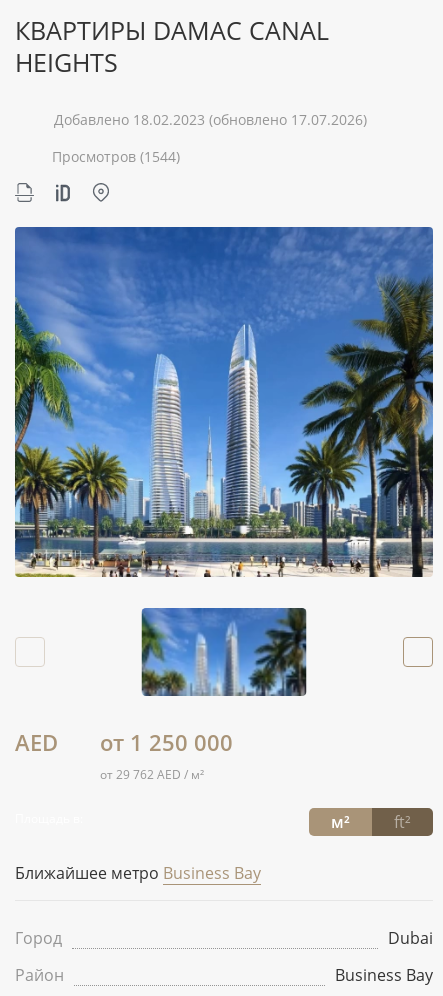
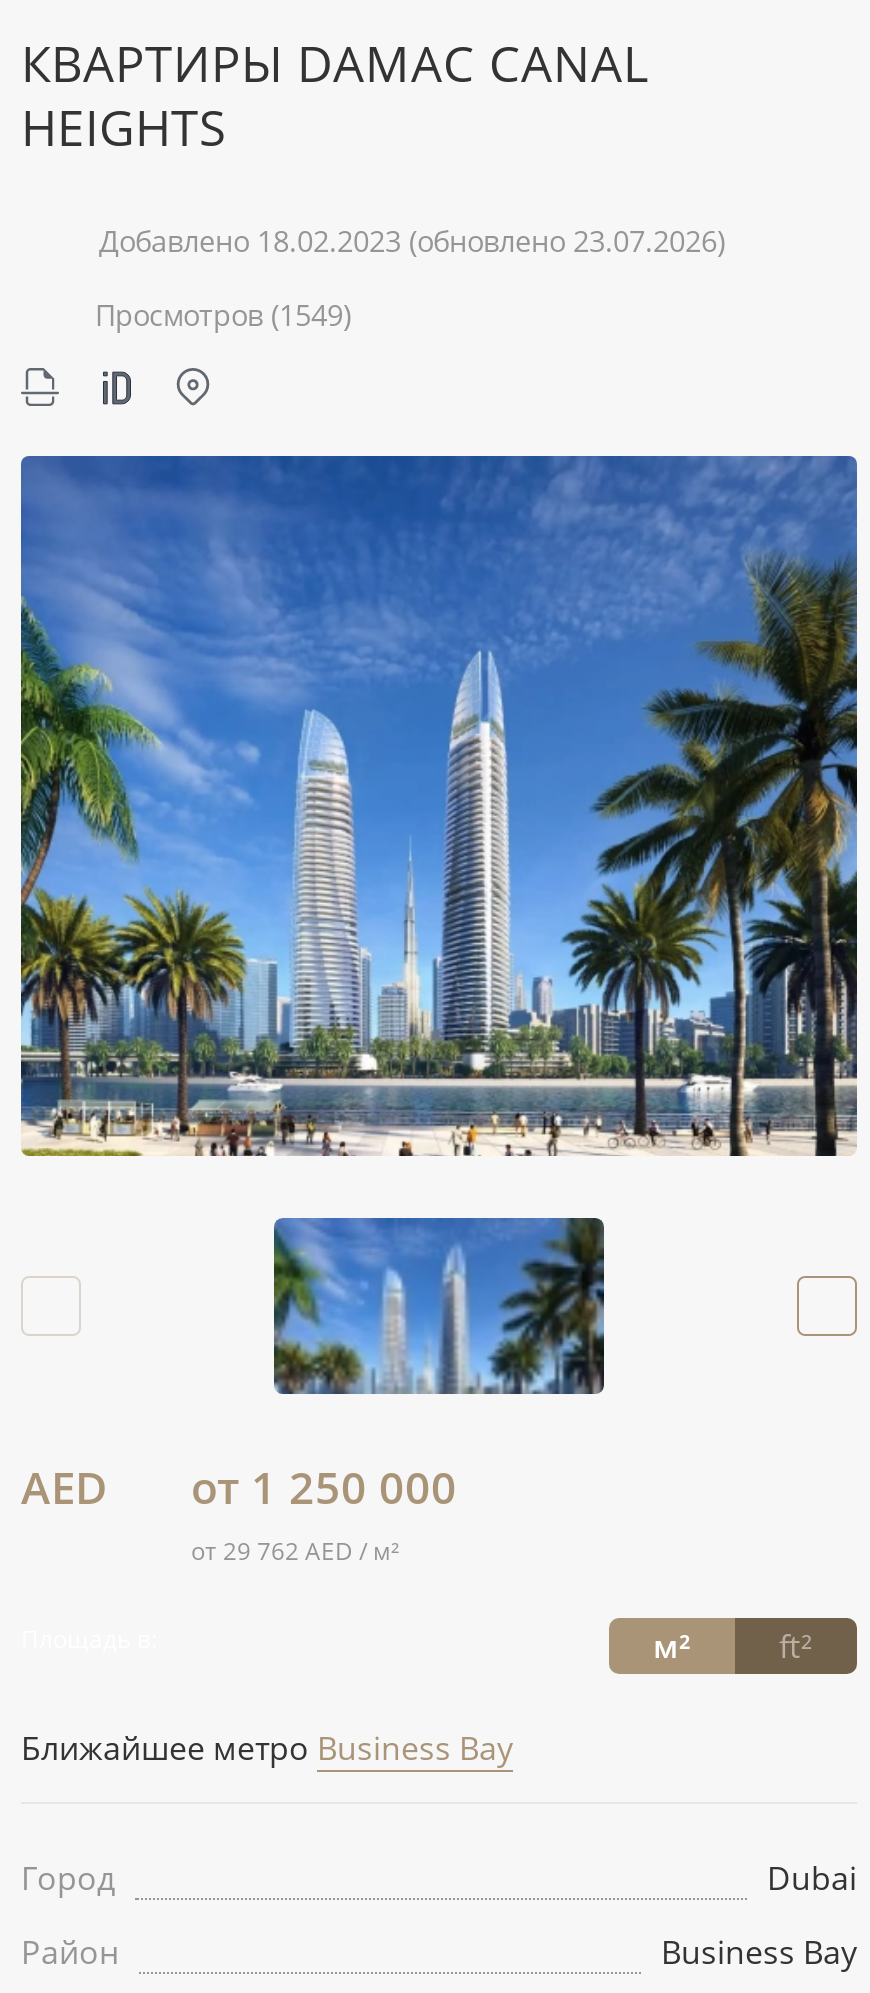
[54,110,367,129] Добавлено 18.02.2023 (обновлено 17.07.2026) -> [99,222,725,260] Добавлено 18.02.2023 (обновлено 23.07.2026)
[52,147,180,166] Просмотров (1544) -> [95,296,351,334] Просмотров (1549)

